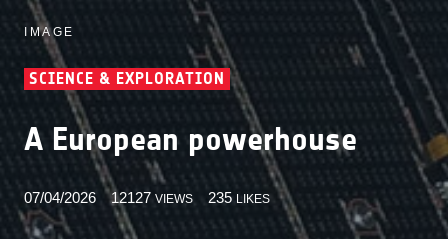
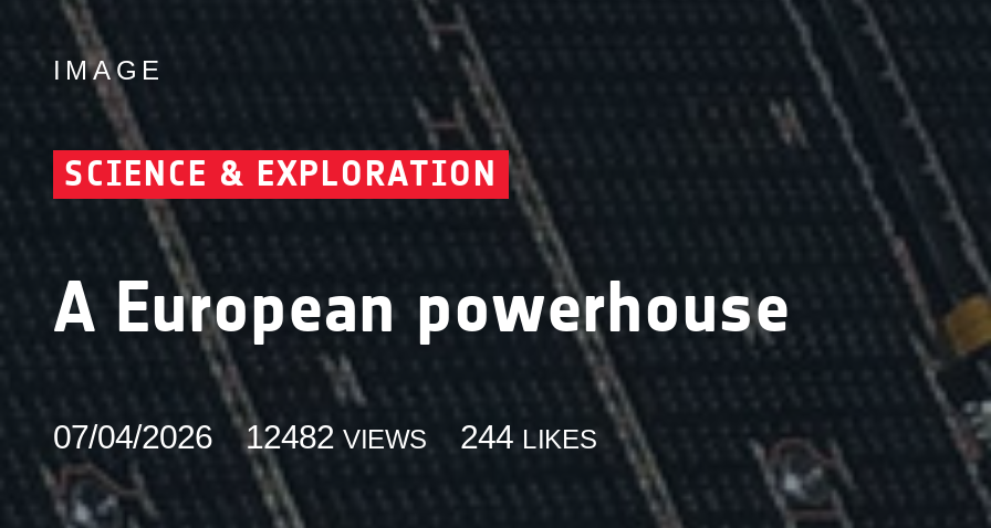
[111,189,193,206] 12127 VIEWS -> [246,418,427,455] 12482 VIEWS
[208,189,270,206] 235 LIKES -> [460,418,597,455] 244 LIKES

